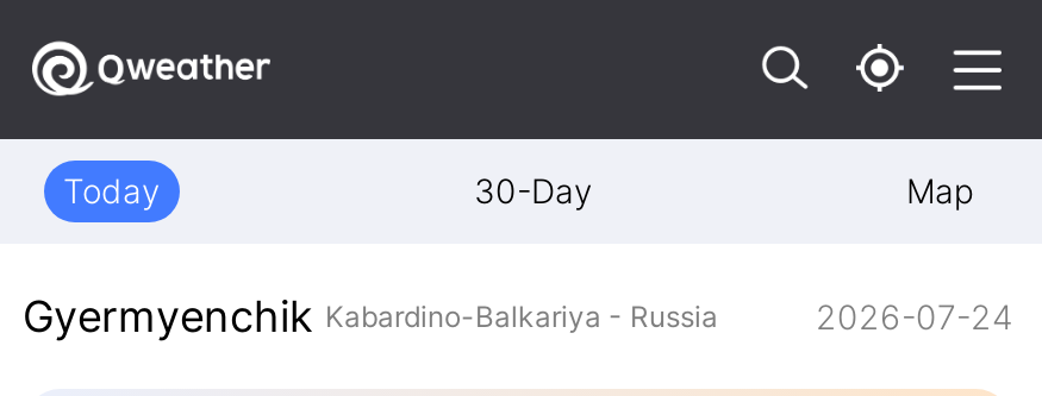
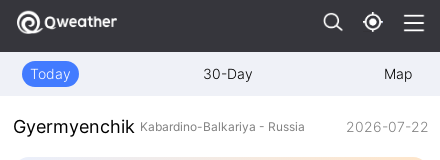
[816,295,1013,336] 2026-07-24 -> [346,118,429,135] 2026-07-22

